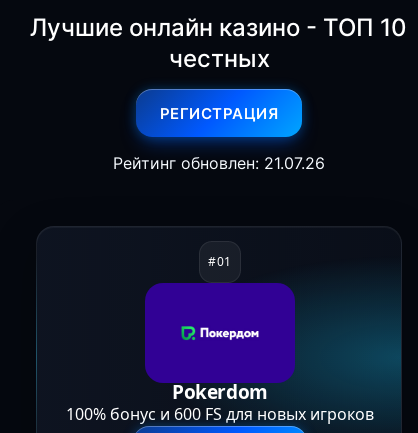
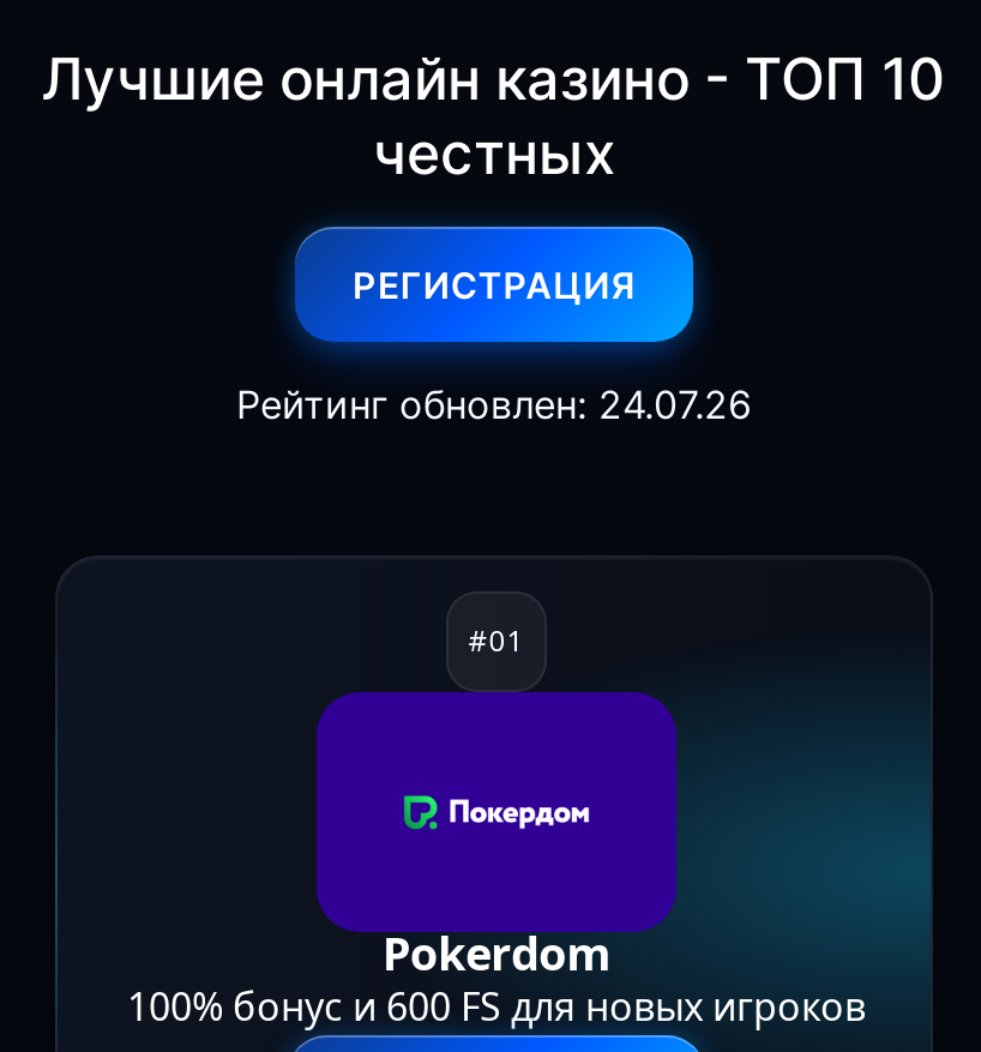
[113,153,325,173] Рейтинг обновлен: 21.07.26 -> [236,380,752,428] Рейтинг обновлен: 24.07.26

